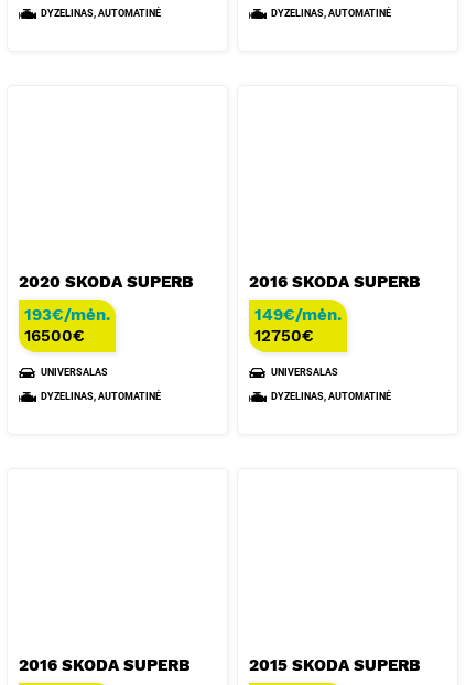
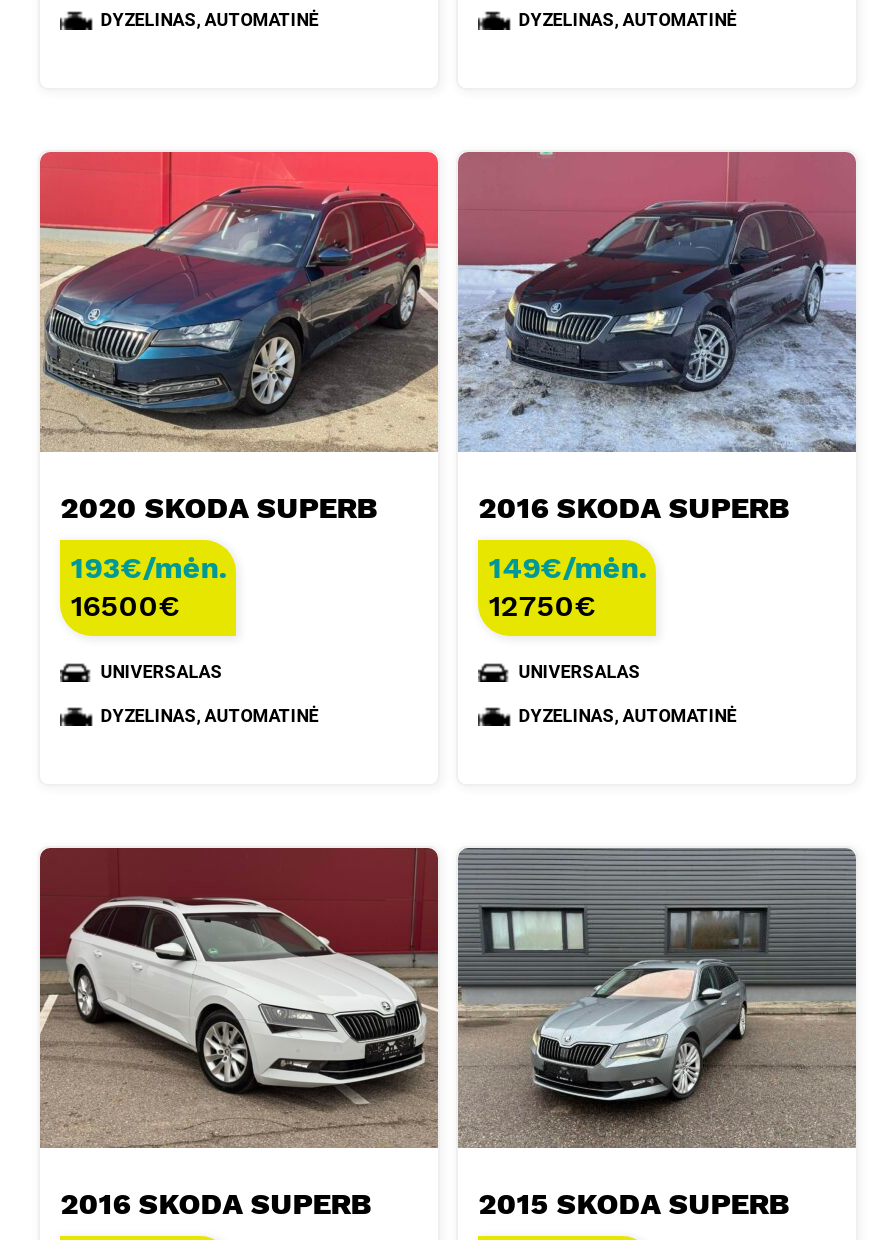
none -> [38,150,440,454] [image]
none -> [456,150,858,454] [image]
none -> [38,846,440,1150] [image]
none -> [456,846,858,1150] [image]

